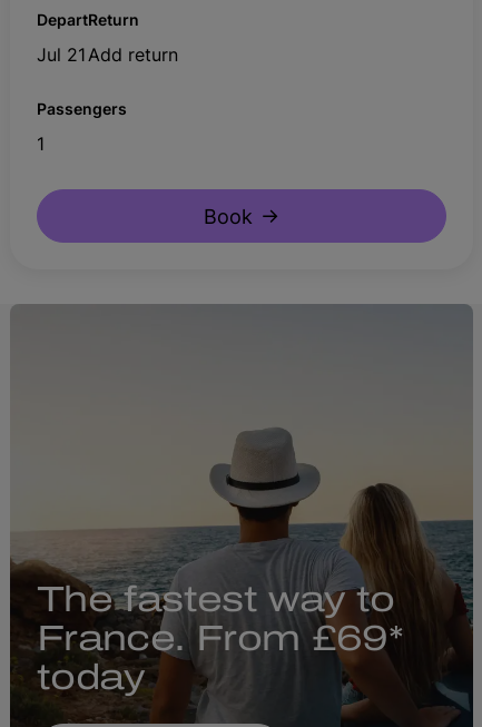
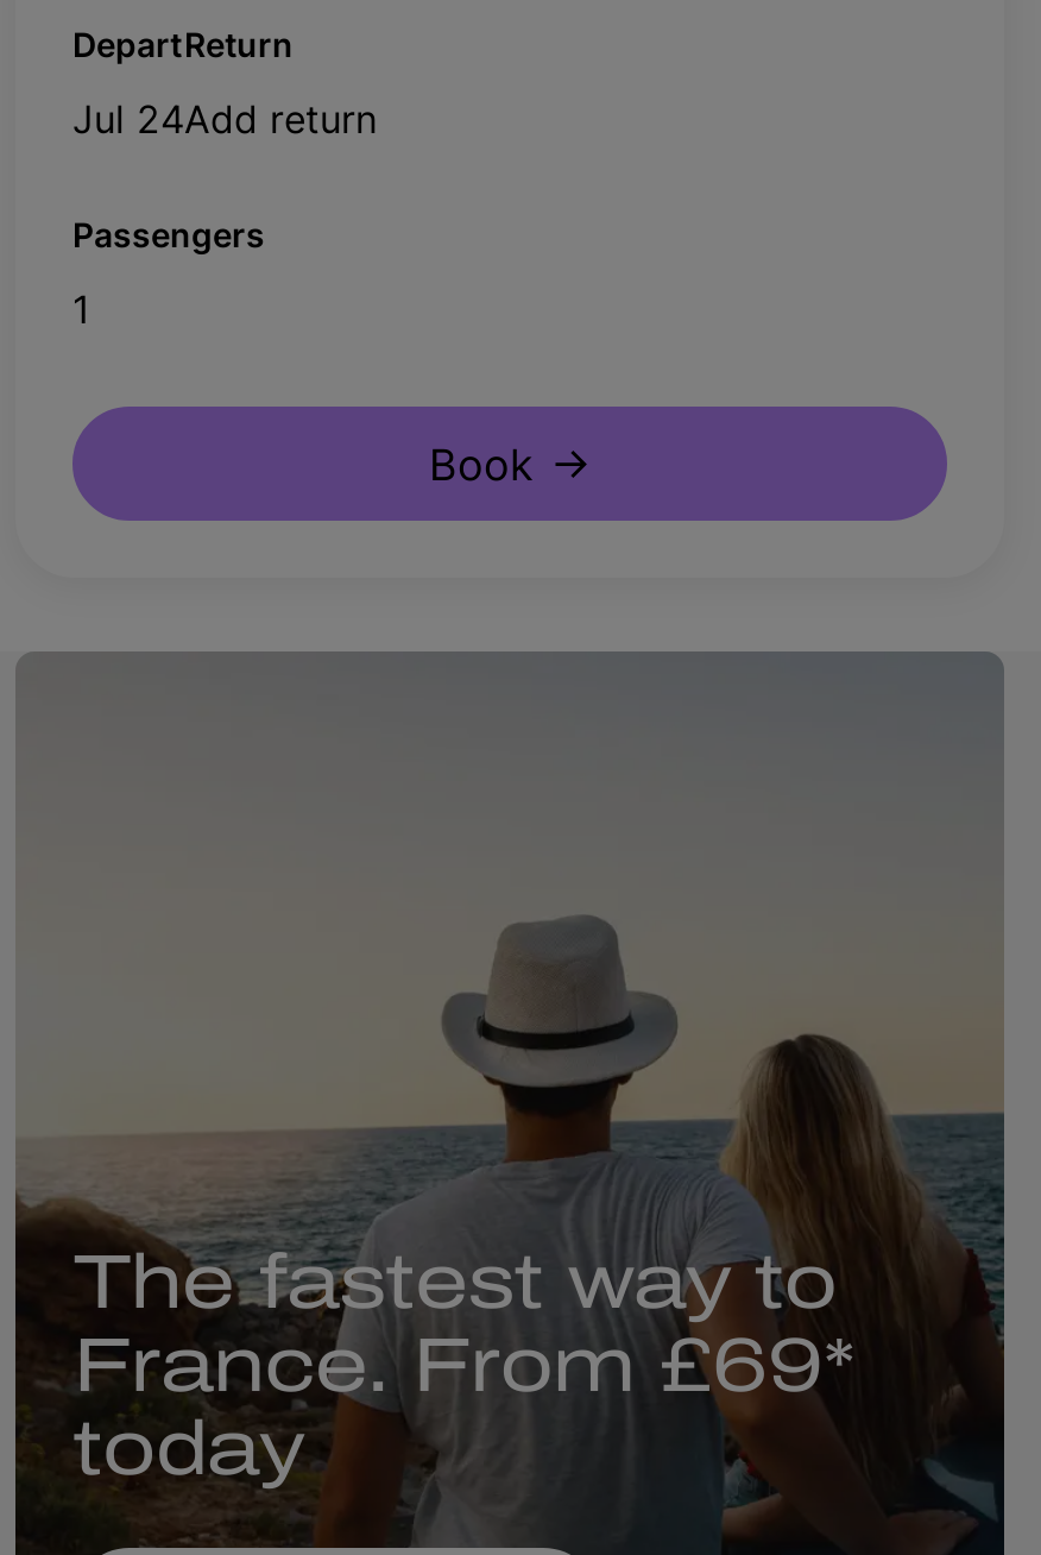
[37,43,178,66] Jul 21 Add return -> [72,95,377,143] Jul 24 Add return

